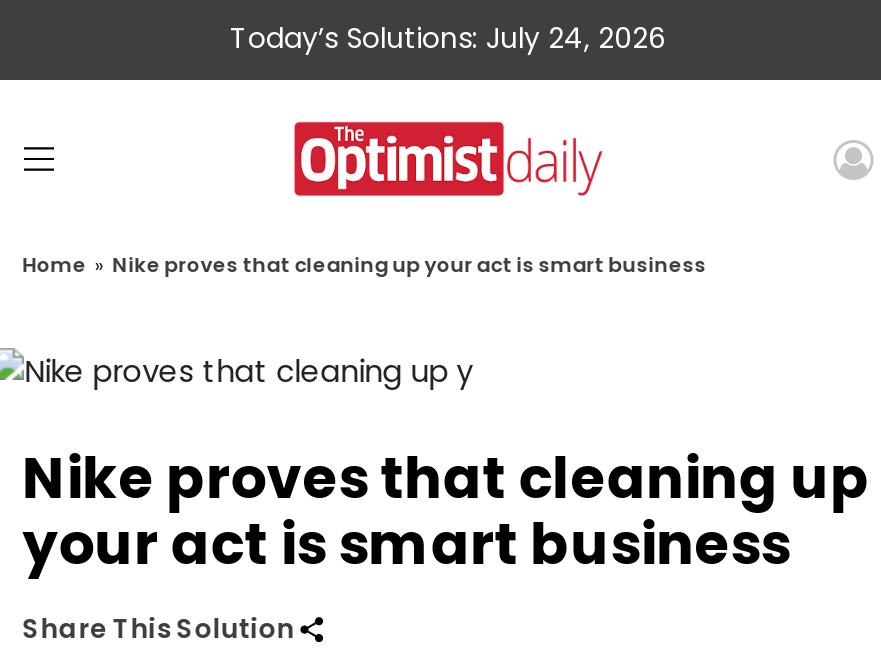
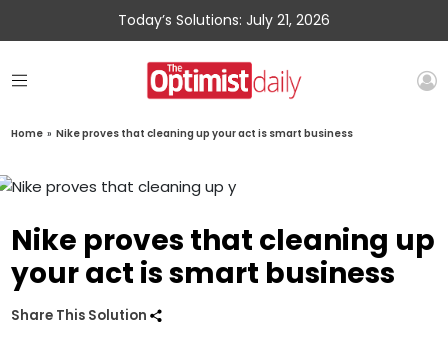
[230,18,666,58] Today’s Solutions: July 24, 2026 -> [118,10,330,30] Today’s Solutions: July 21, 2026

